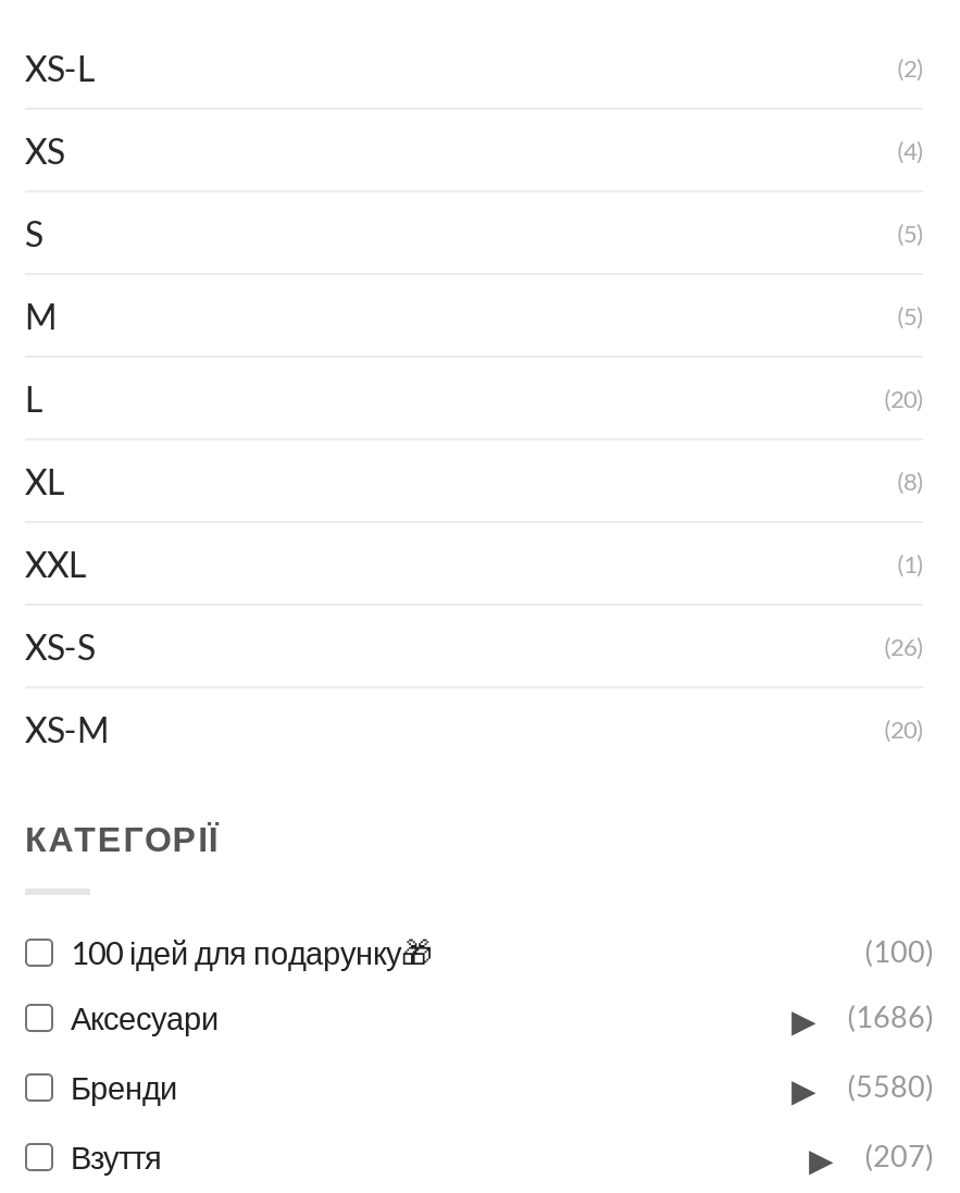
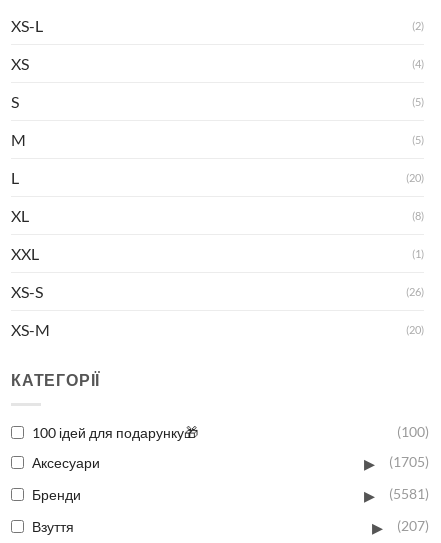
[847,1000,934,1035] (1686) -> [389,454,429,470] (1705)
[847,1070,934,1104] (5580) -> [389,486,429,502] (5581)

